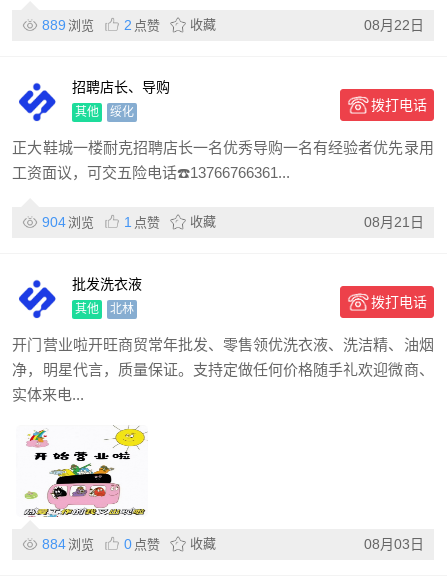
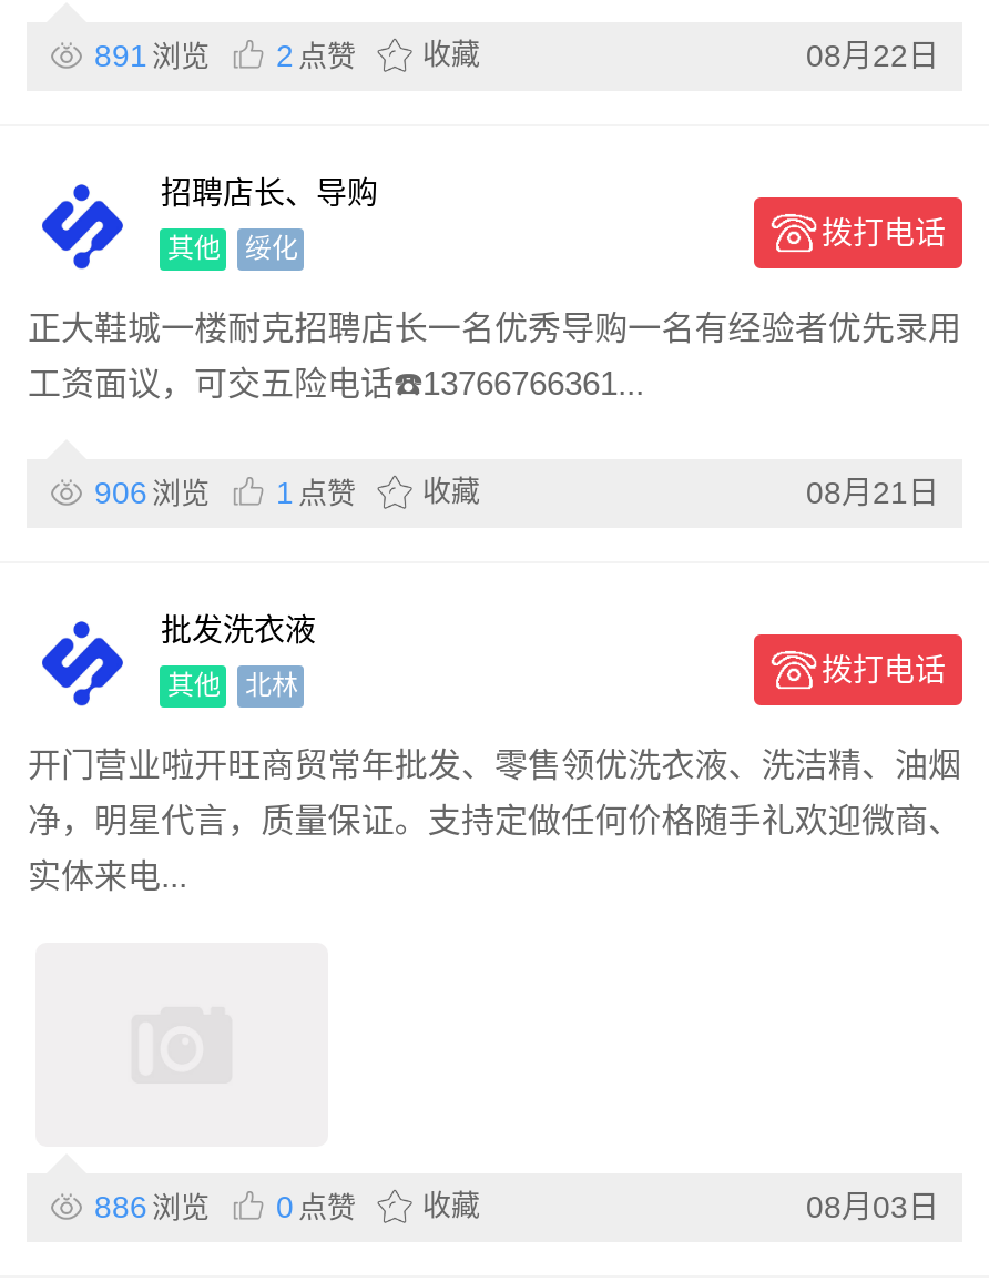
[42,17,216,33] 889 浏览 2 点赞 收藏 -> [94,38,480,73] 891 浏览 2 点赞 收藏
[42,214,216,230] 904 浏览 1 点赞 收藏 -> [94,475,480,510] 906 浏览 1 点赞 收藏
[24,427,146,518] [image] -> none
[42,536,216,552] 884 浏览 0 点赞 收藏 -> [94,1189,480,1224] 886 浏览 0 点赞 收藏

